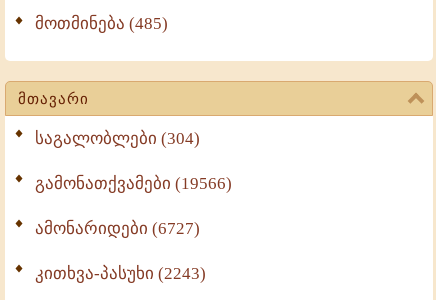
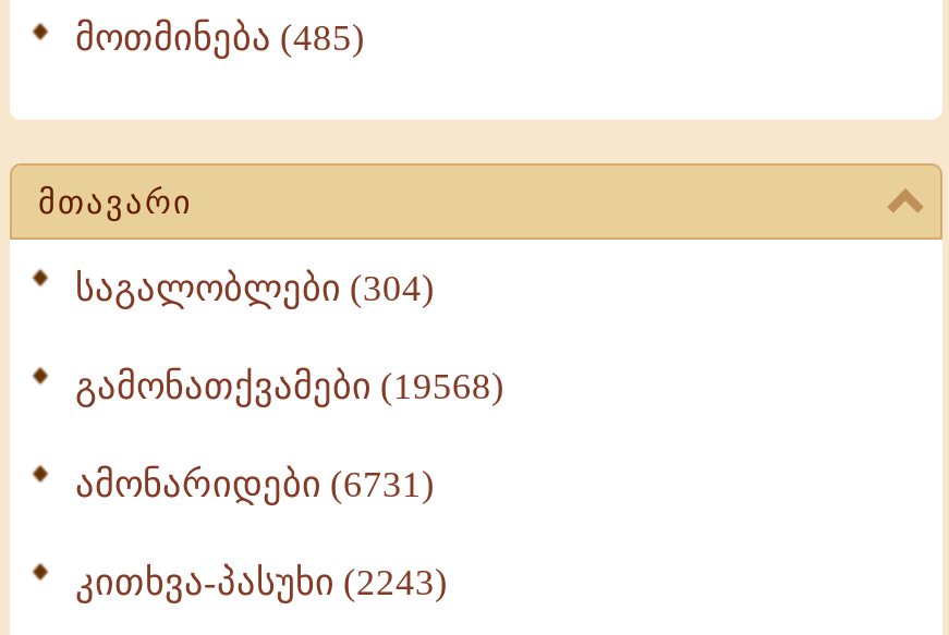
[35,174,232,193] გამონათქვამები (19566) -> [75,367,504,408] გამონათქვამები (19568)
[35,219,200,238] ამონარიდები (6727) -> [75,465,435,506] ამონარიდები (6731)

